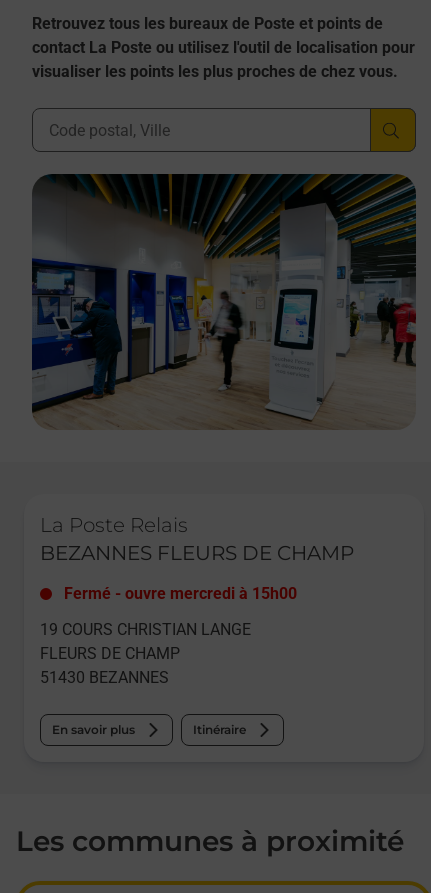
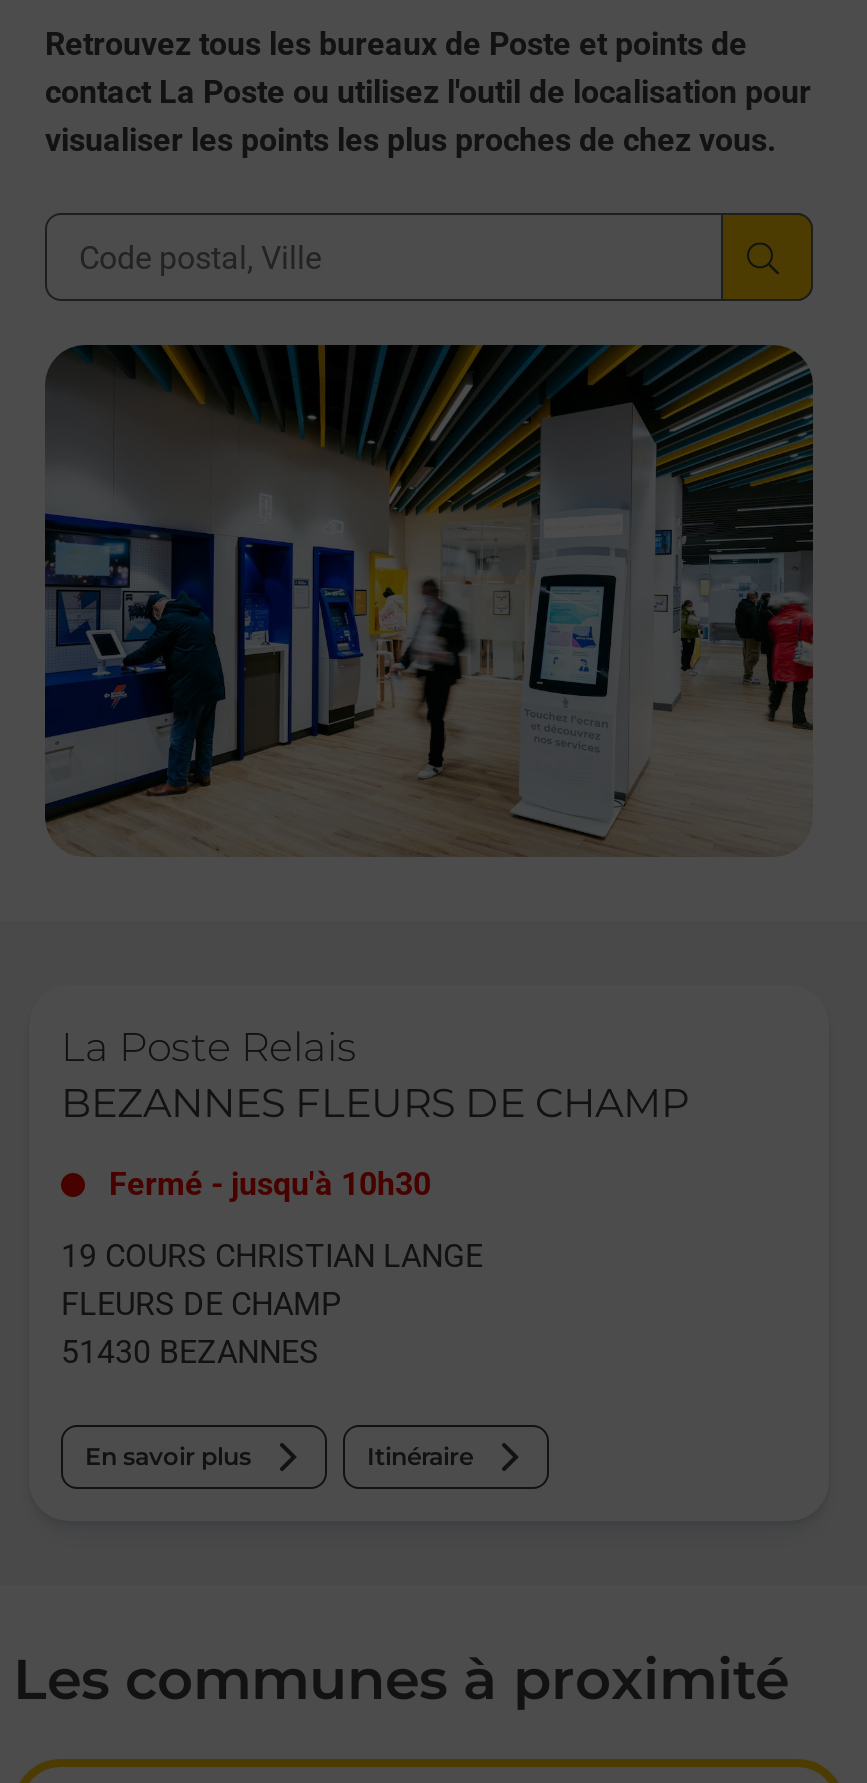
[64,584,297,603] Fermé - ouvre mercredi à 15h00 -> [109,1165,431,1203] Fermé - jusqu'à 10h30

